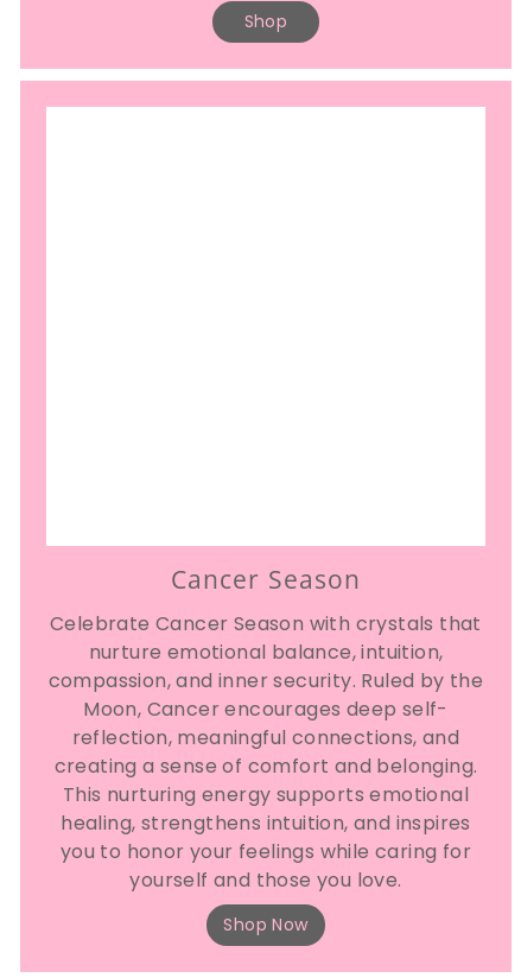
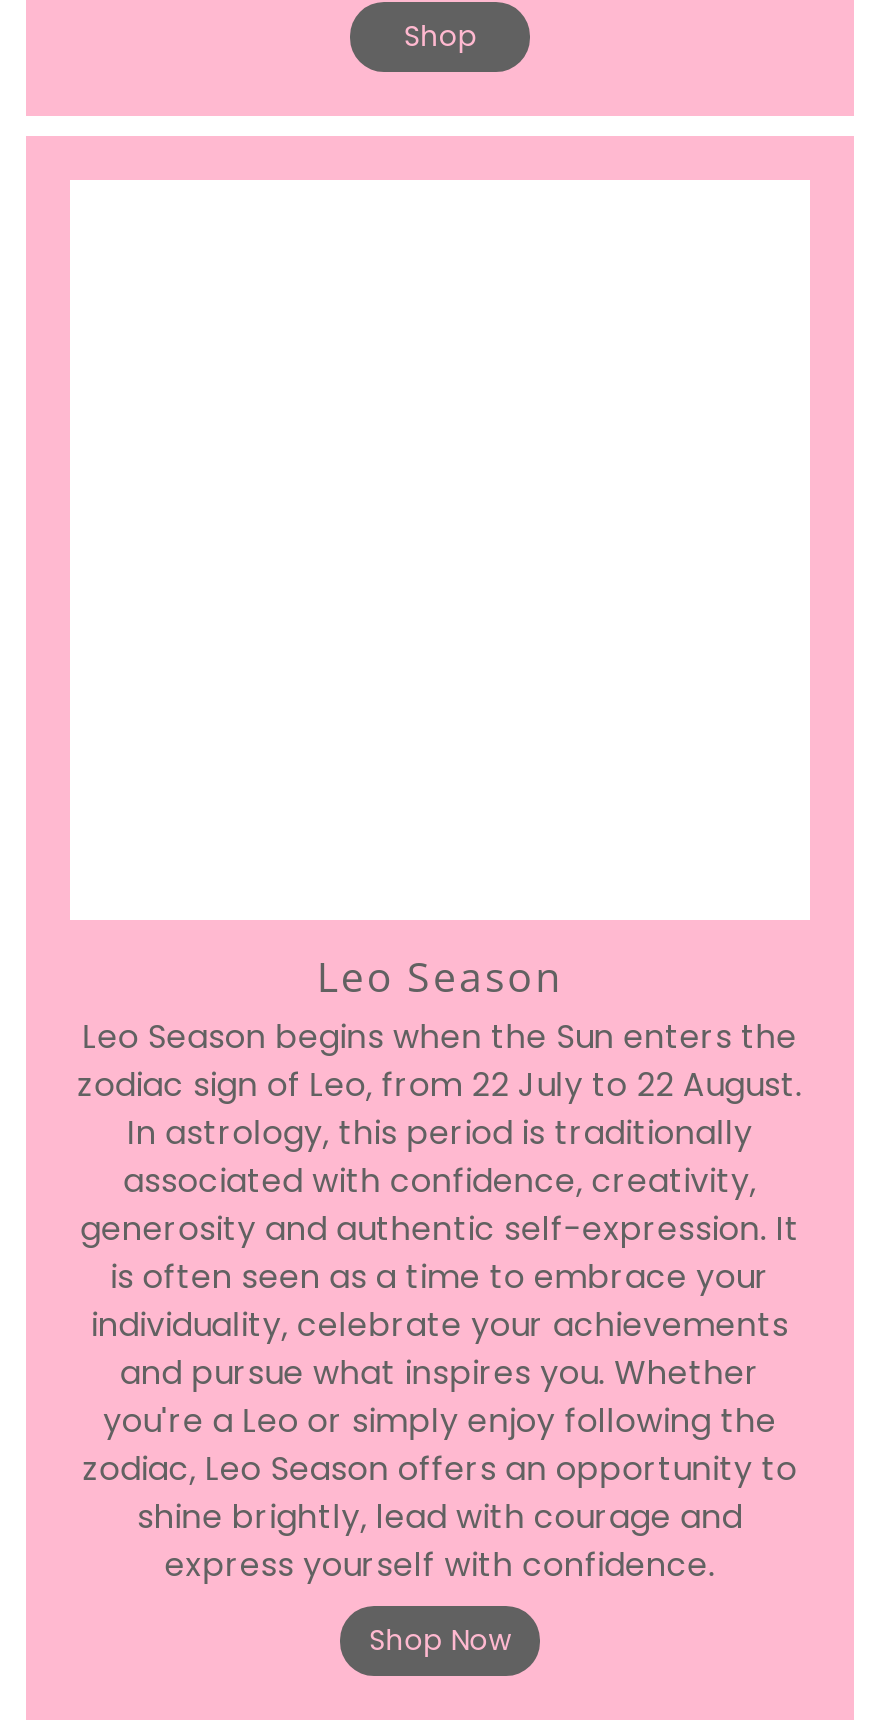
[48,563,483,894] Cancer Season | Celebrate Cancer Season with crystals that | nurture emotional balance, intuition, | compassion, and inner security. Ruled by the | Moon, Cancer encourages deep self- | reflection, meaningful connections, and | creating a sense of comfort and belonging. | This nurturing energy supports emotional | healing, strengthens intuition, and inspires | you to honor your feelings while caring for | yourself and those you love. -> [78,948,802,1588] Leo Season | Leo Season begins when the Sun enters the | zodiac sign of Leo, from 22 July to 22 August. | In astrology, this period is traditionally | associated with confidence, creativity, | generosity and authentic self-expression. It | is often seen as a time to embrace your | individuality, celebrate your achievements | and pursue what inspires you. Whether | you're a Leo or simply enjoy following the | zodiac, Leo Season offers an opportunity to | shine brightly, lead with courage and | express yourself with confidence.

